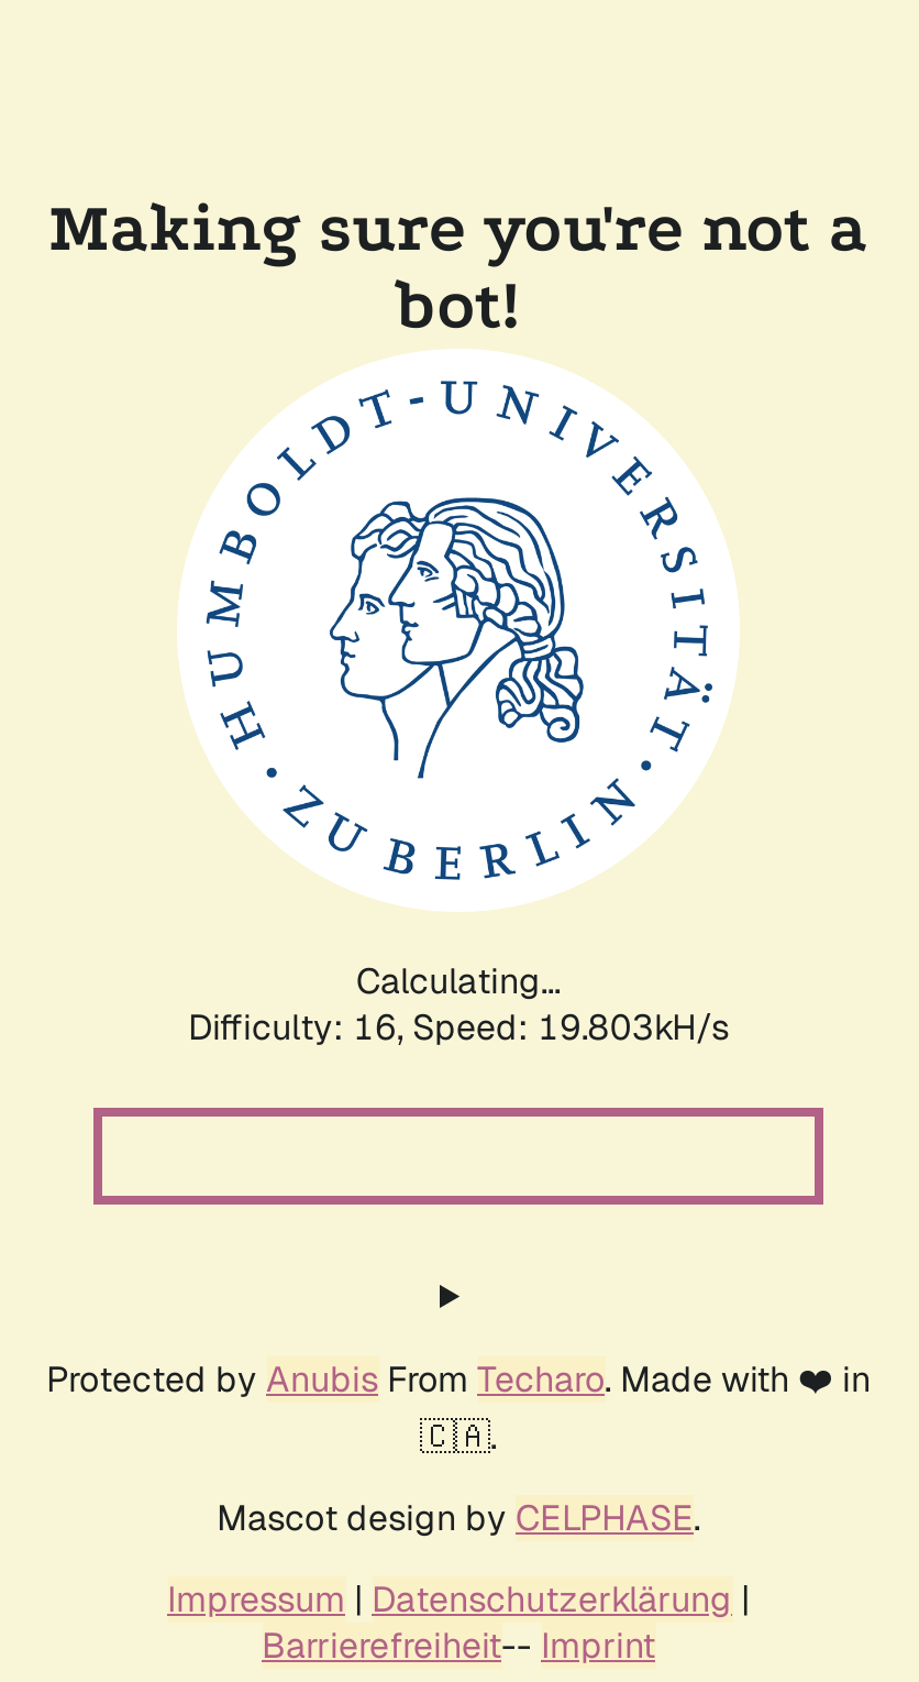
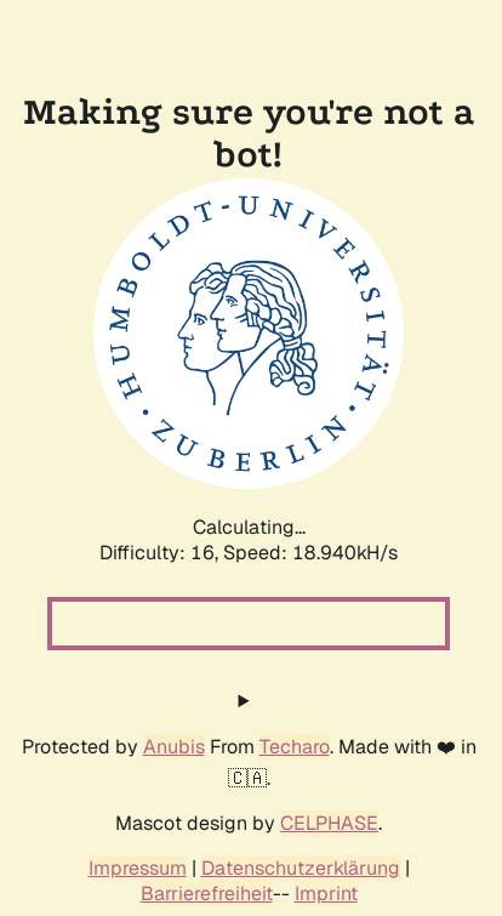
[188,1004,729,1051] Difficulty: 16, Speed: 19.803kH/s -> [99,540,398,565] Difficulty: 16, Speed: 18.940kH/s

